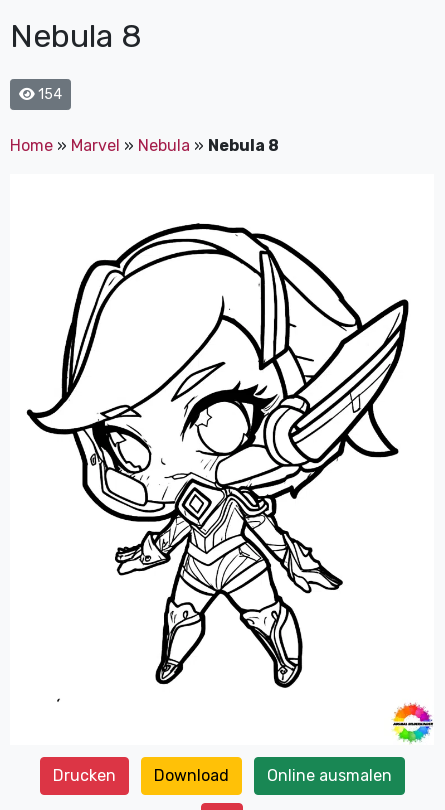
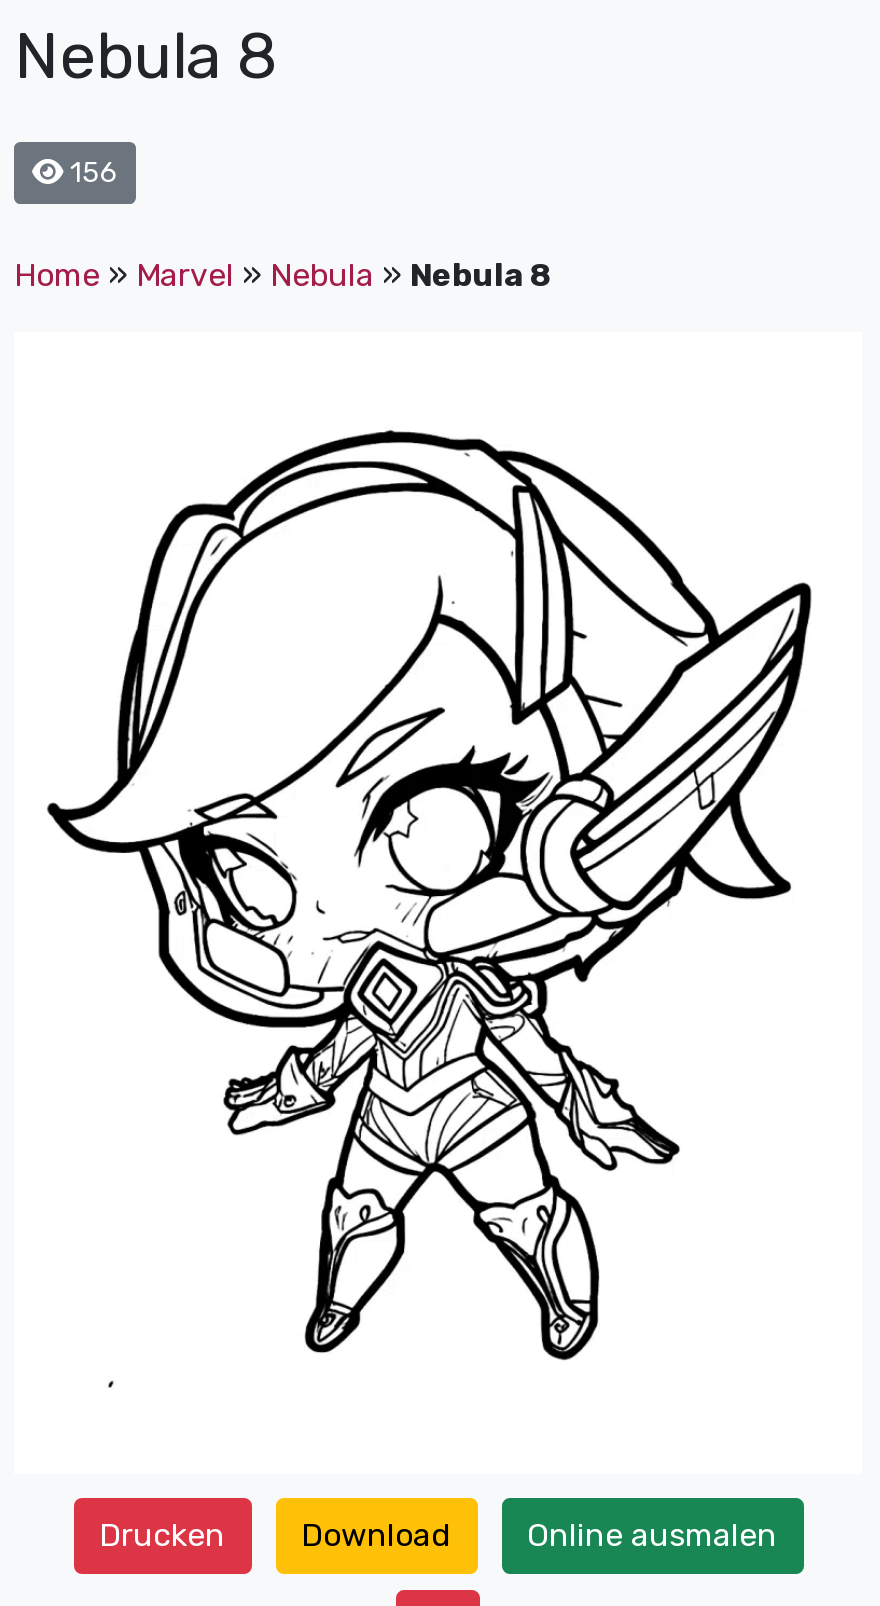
[35,86,62,103] 154 -> [64,156,118,190] 156
[392,703,434,744] [image] -> none

